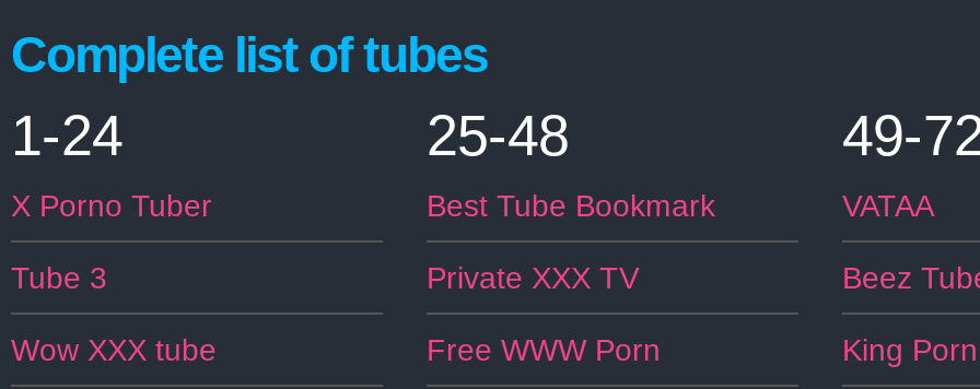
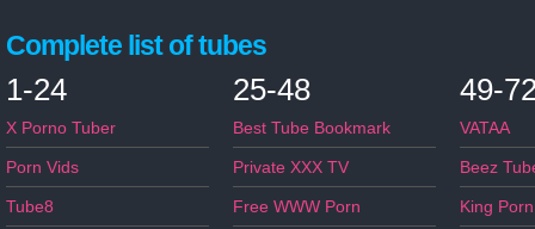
[11,260,107,295] Tube 3 -> [6,157,79,177] Porn Vids
[11,332,217,367] Wow XXX tube -> [6,197,54,216] Tube8

